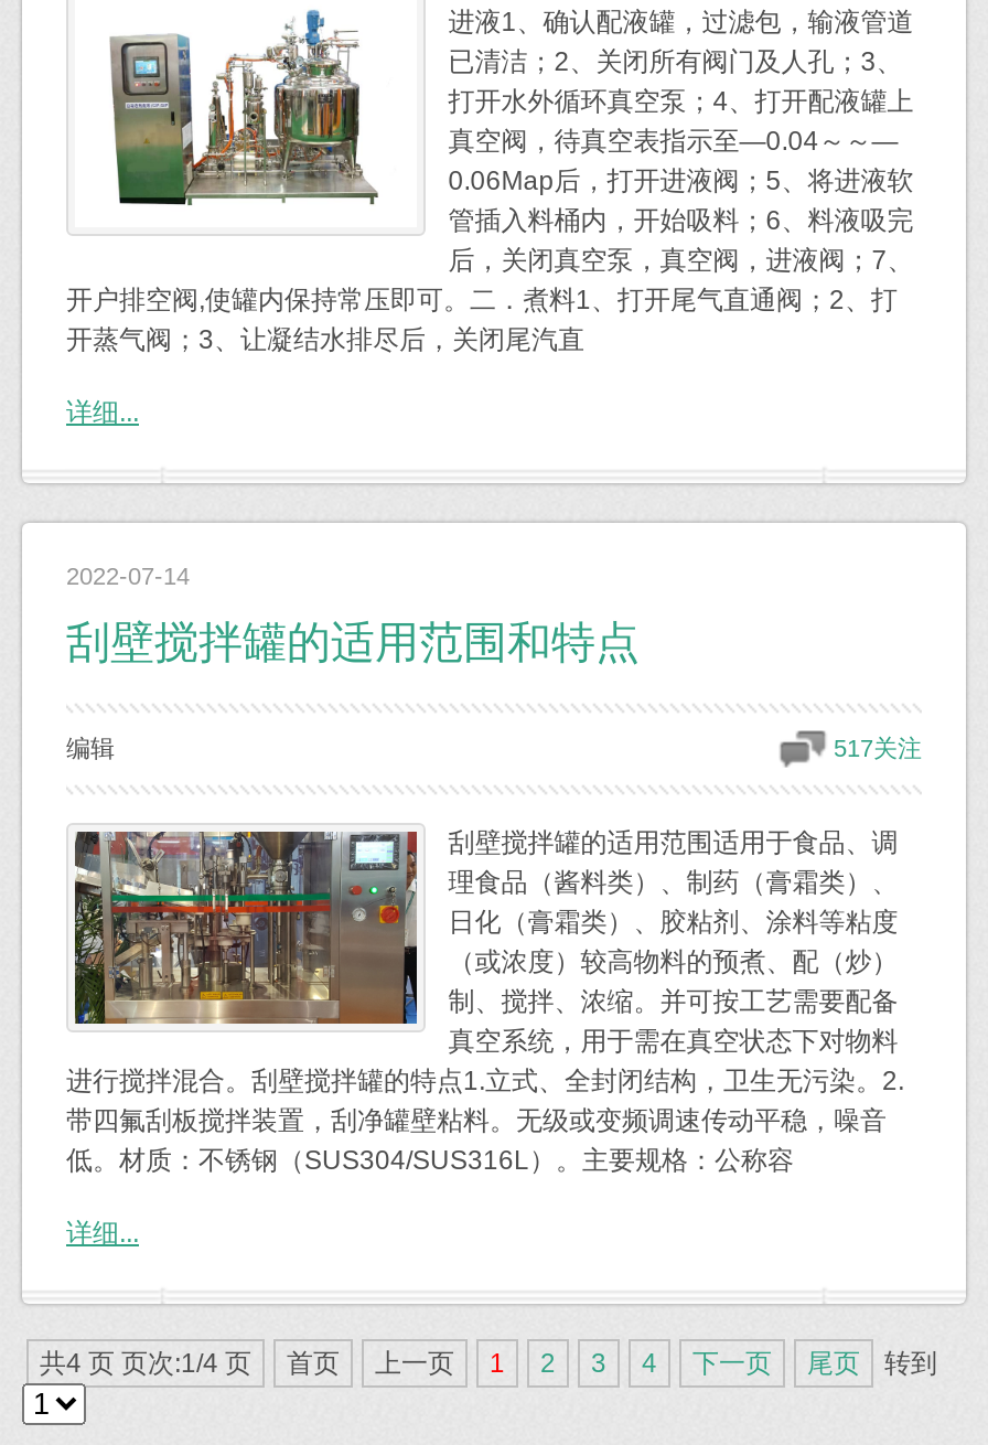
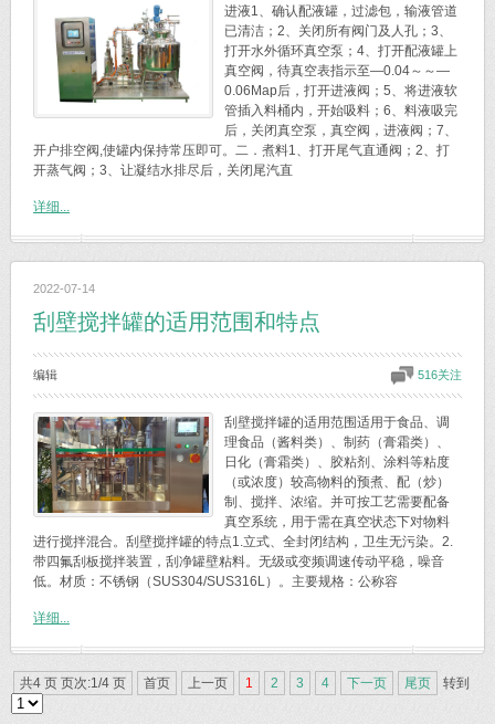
[834,735,922,761] 517关注 -> [418,368,462,381] 516关注

